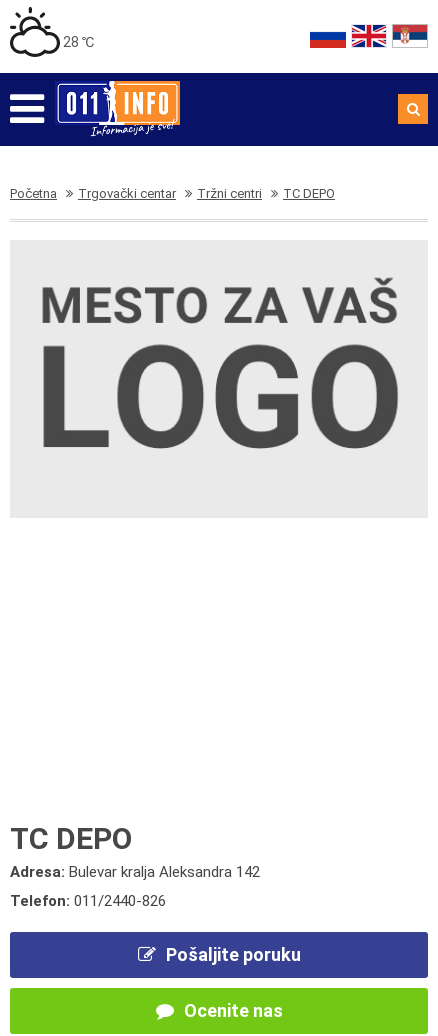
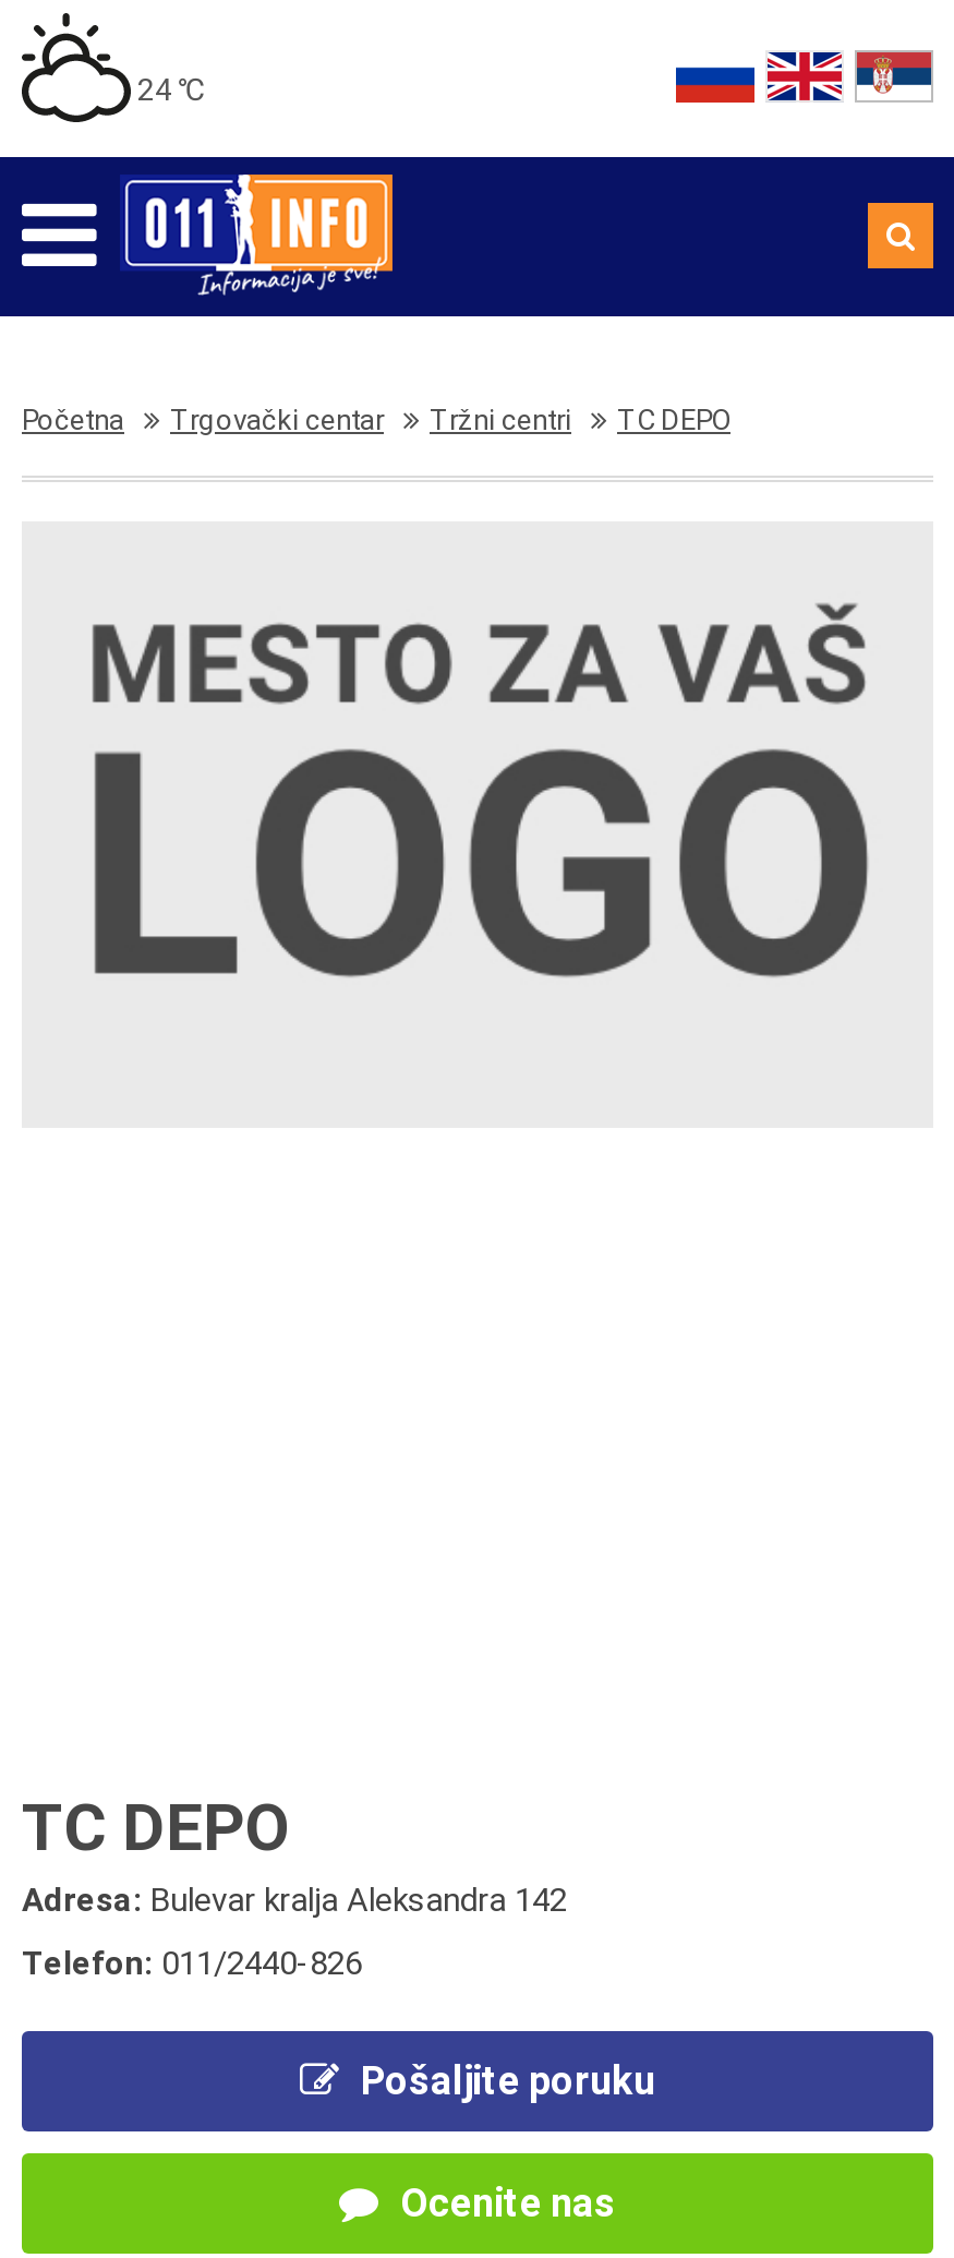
[60,34,94,50] 28 ℃ -> [131,72,205,107] 24 ℃

